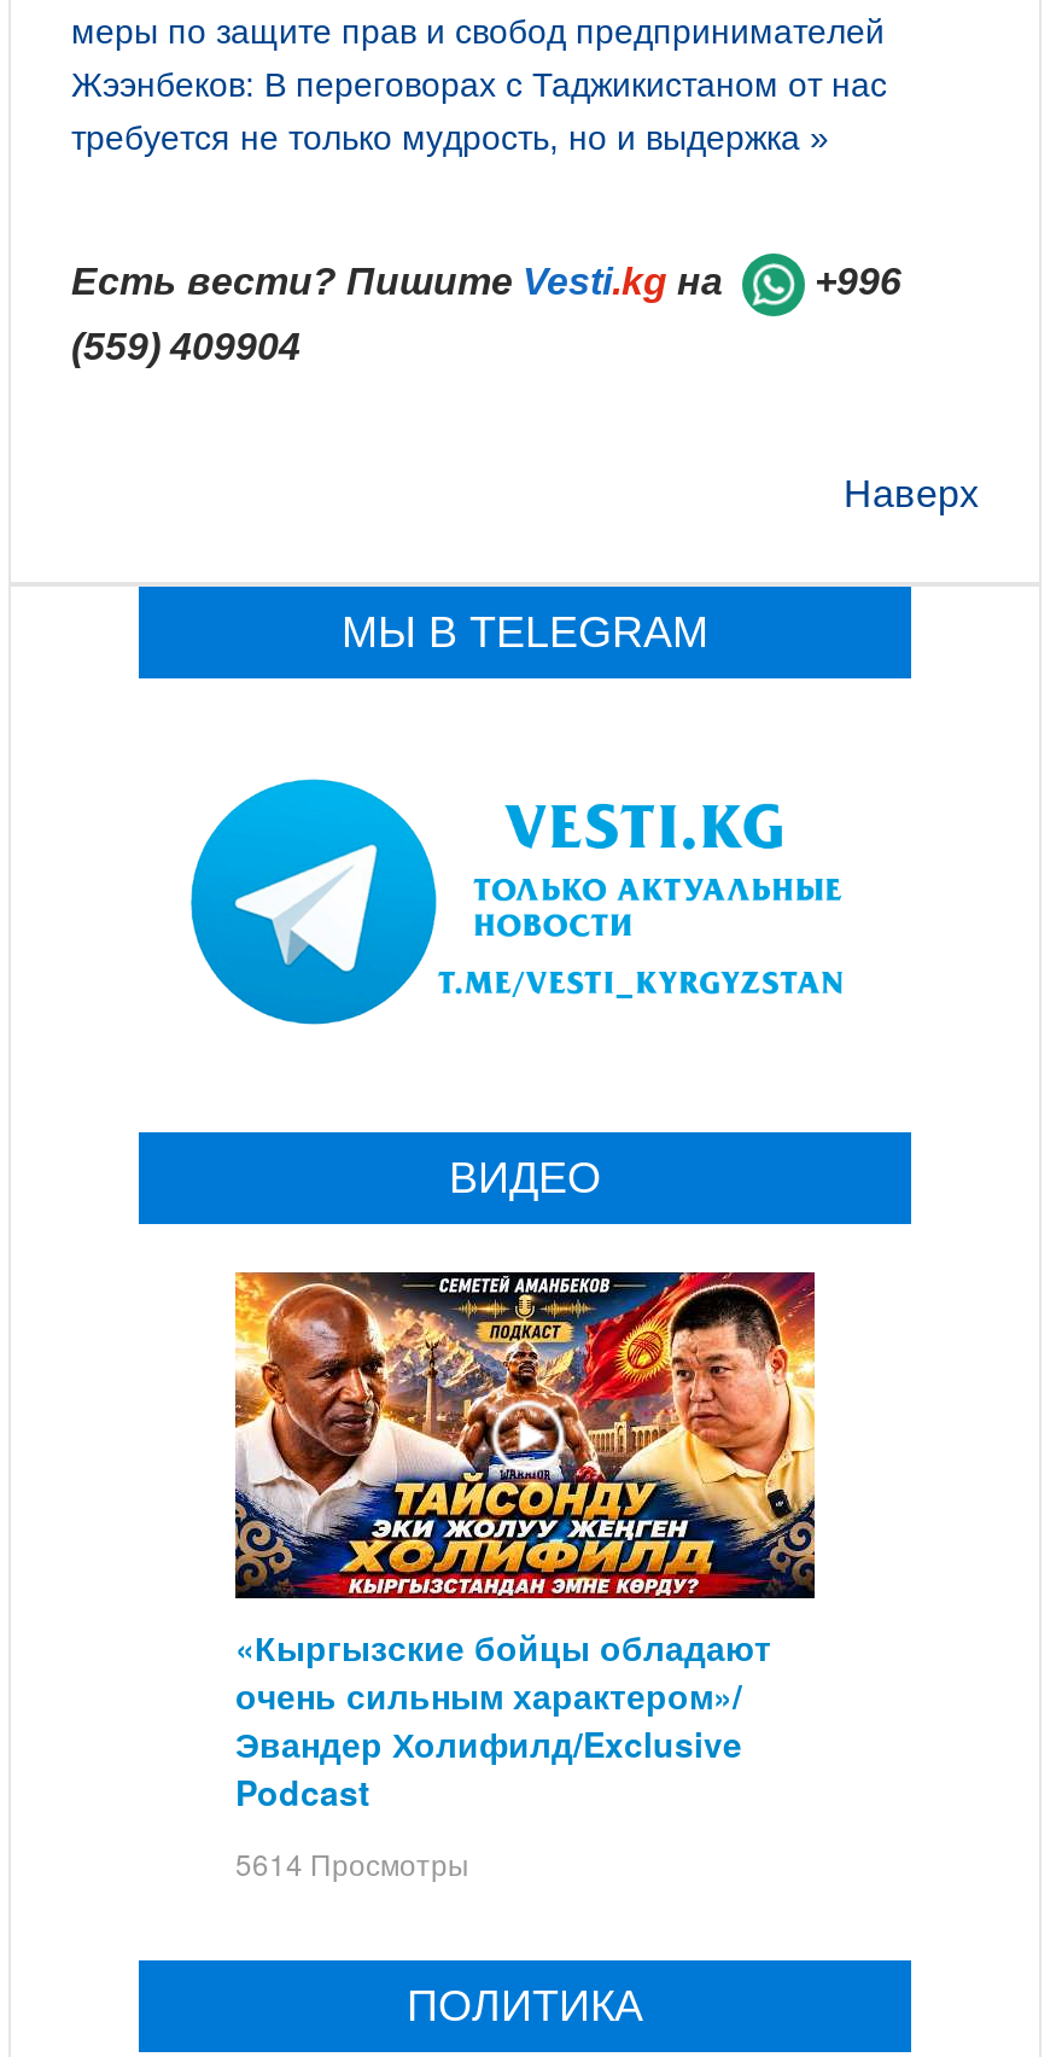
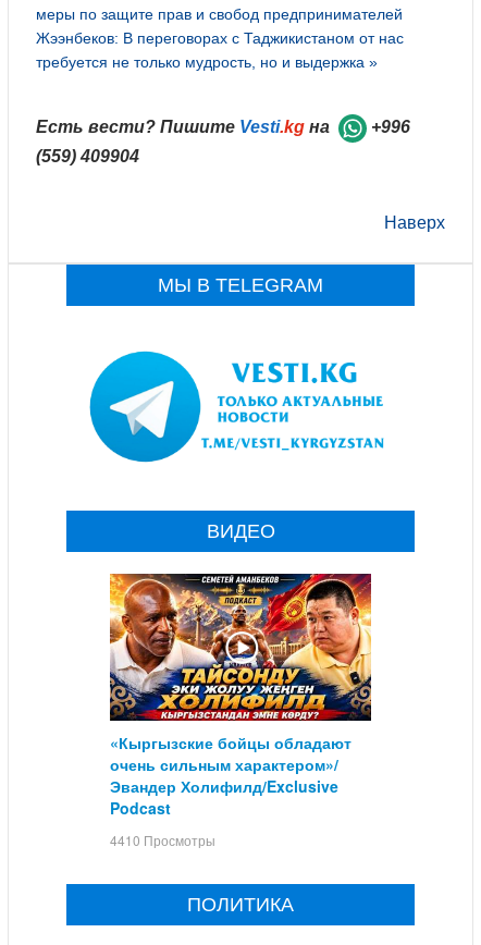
[235,1842,469,1883] 5614 Просмотры -> [110,830,215,849] 4410 Просмотры

